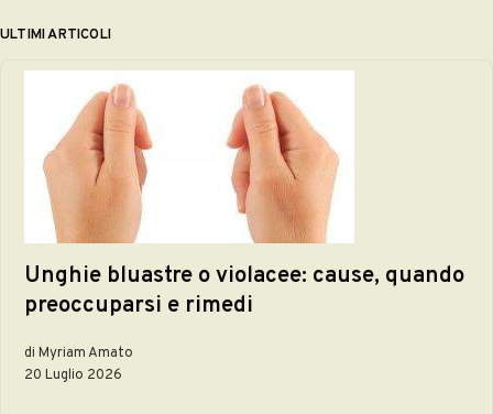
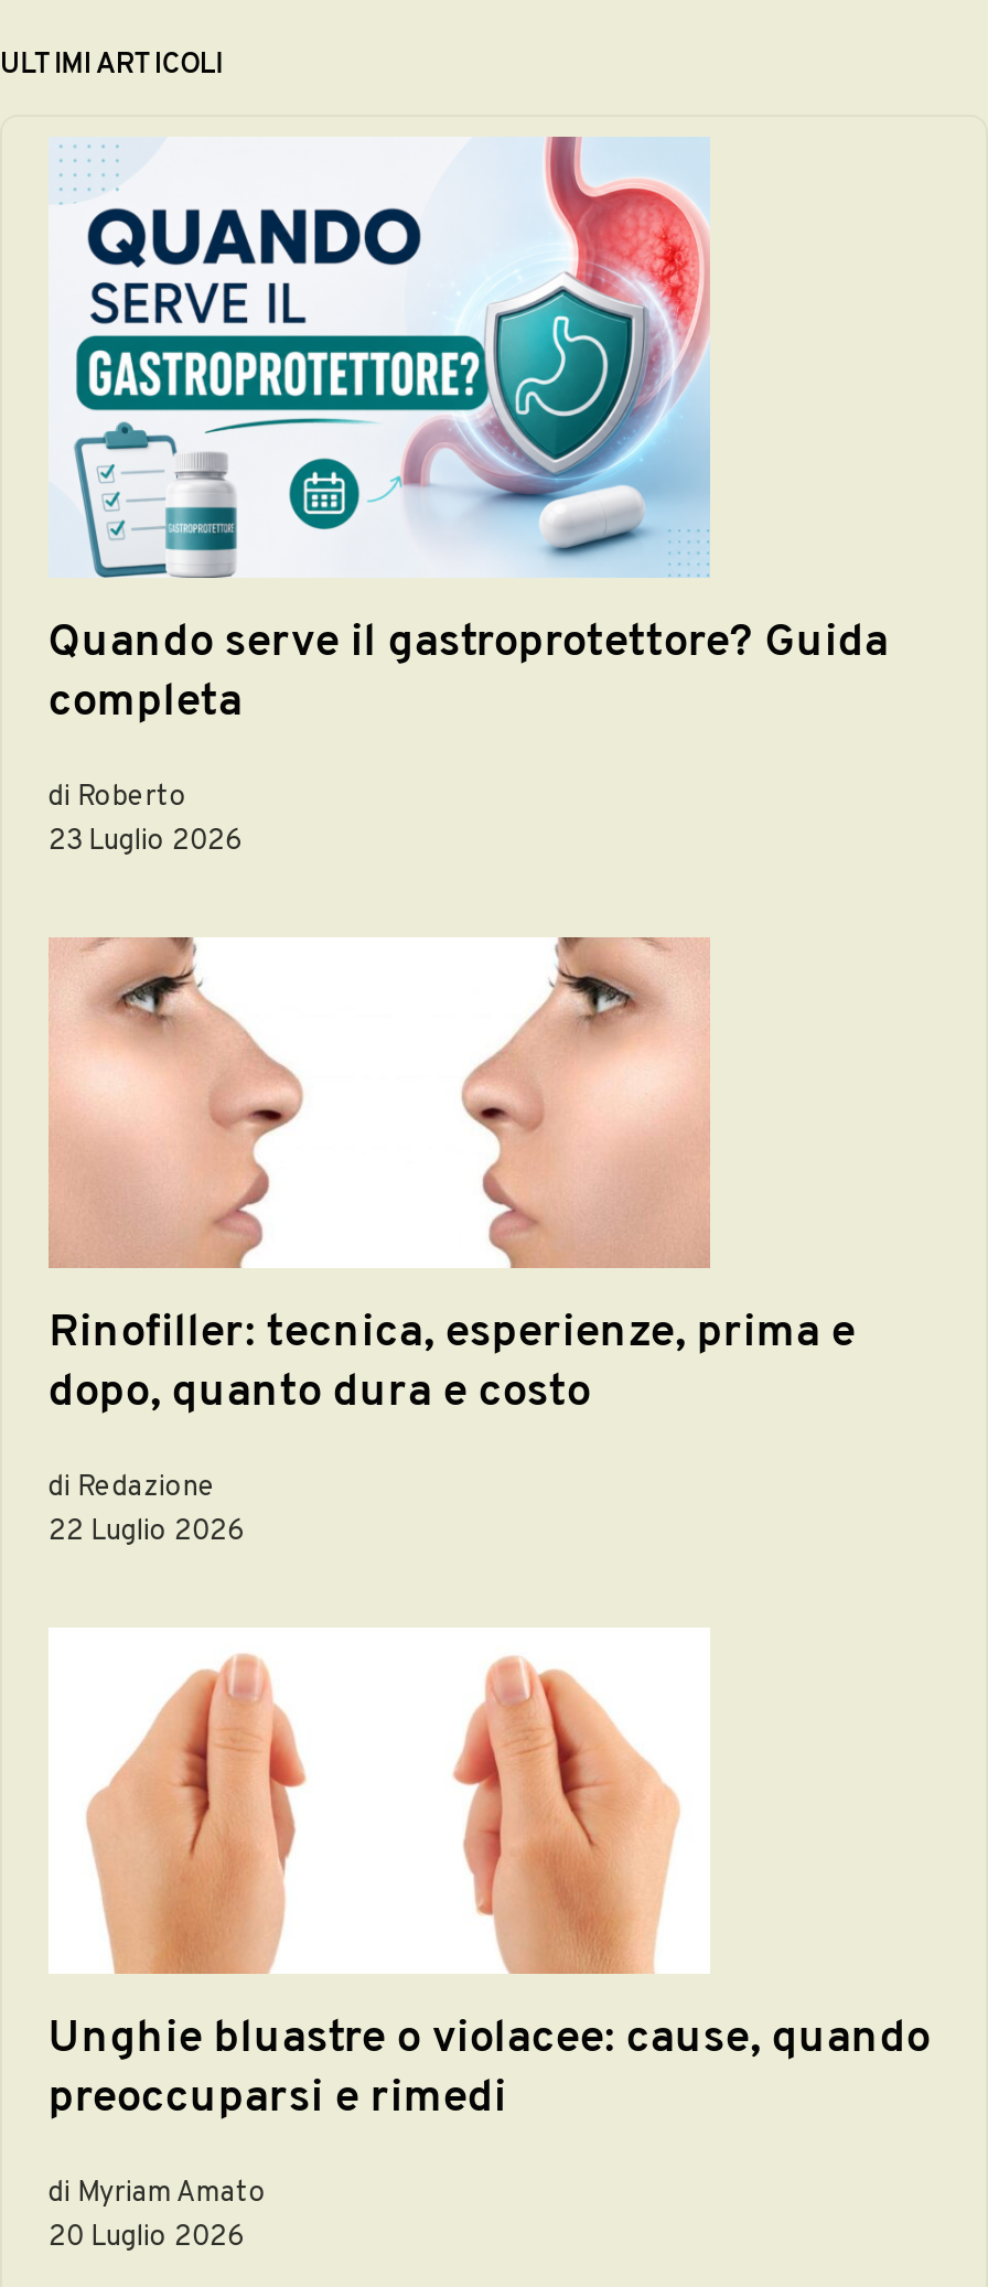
none -> [48,135,889,861] [image] | Quando serve il gastroprotettore? Guida | completa | di Roberto | 23 Luglio 2026
none -> [48,935,855,1551] [image] | Rinofiller: tecnica, esperienze, prima e | dopo, quanto dura e costo | di Redazione | 22 Luglio 2026

